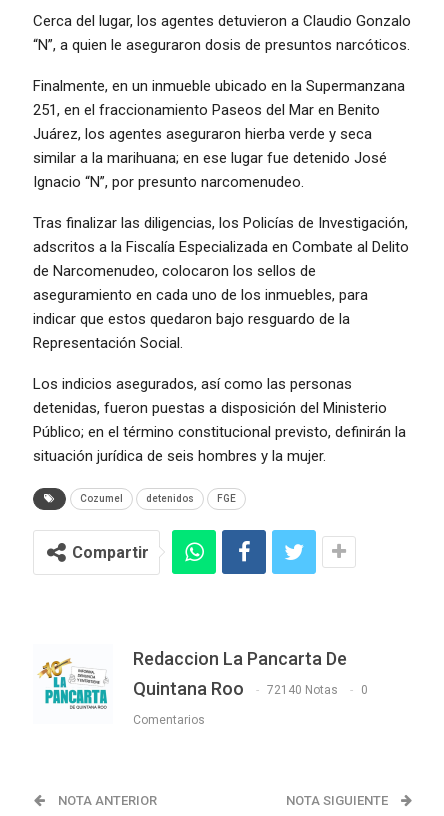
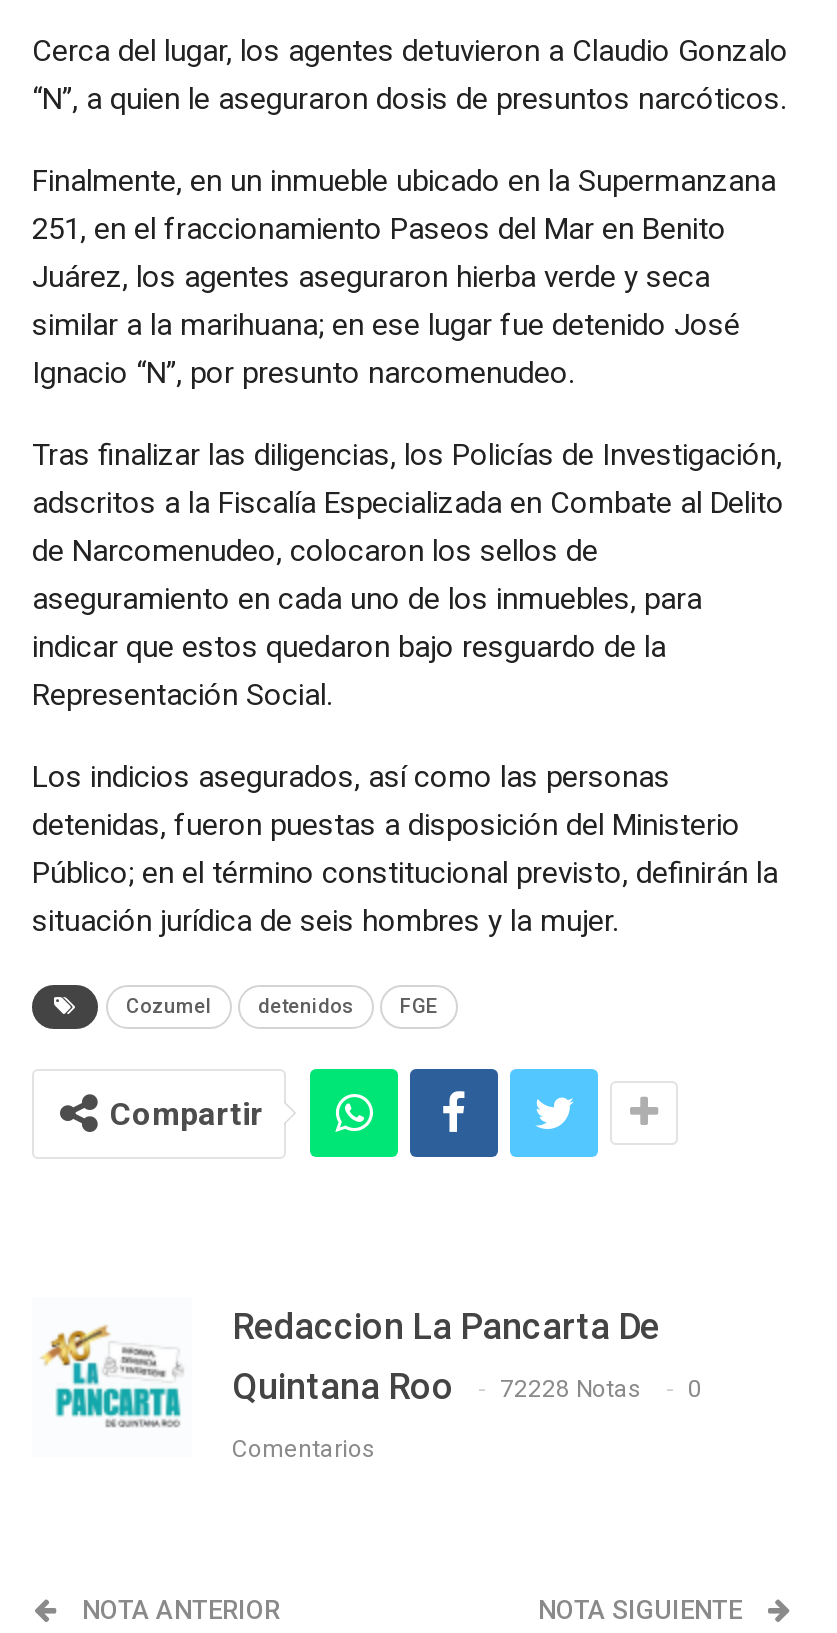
[133,678,368,699] Quintana Roo 72140 Notas 0 -> [232,1365,702,1407] Quintana Roo 72228 Notas 0

